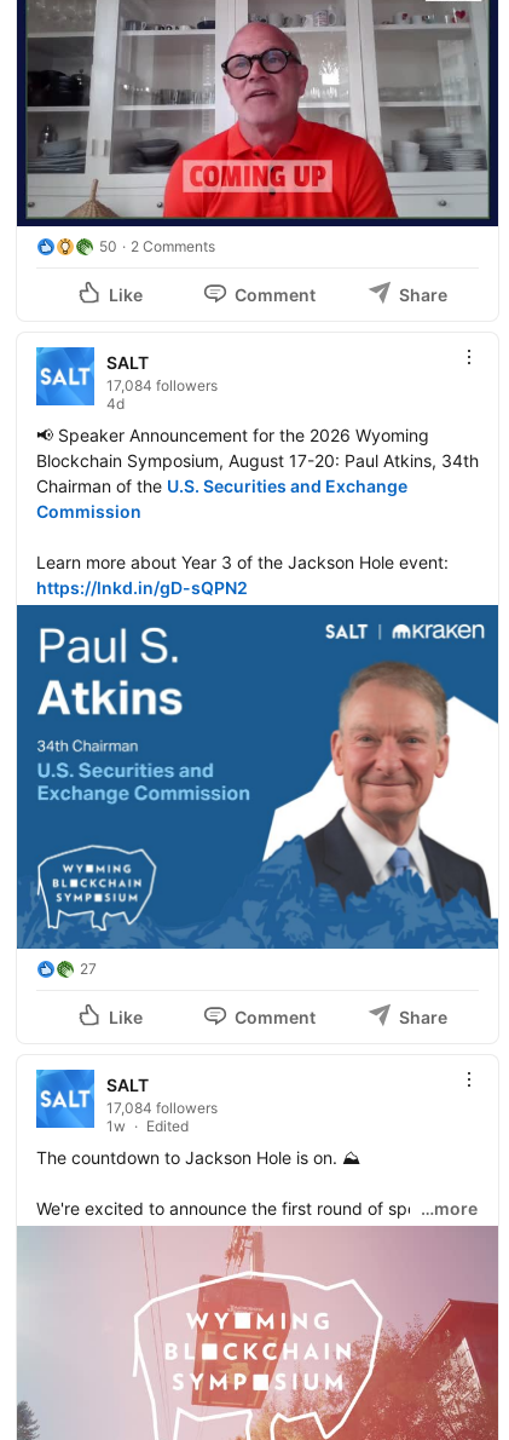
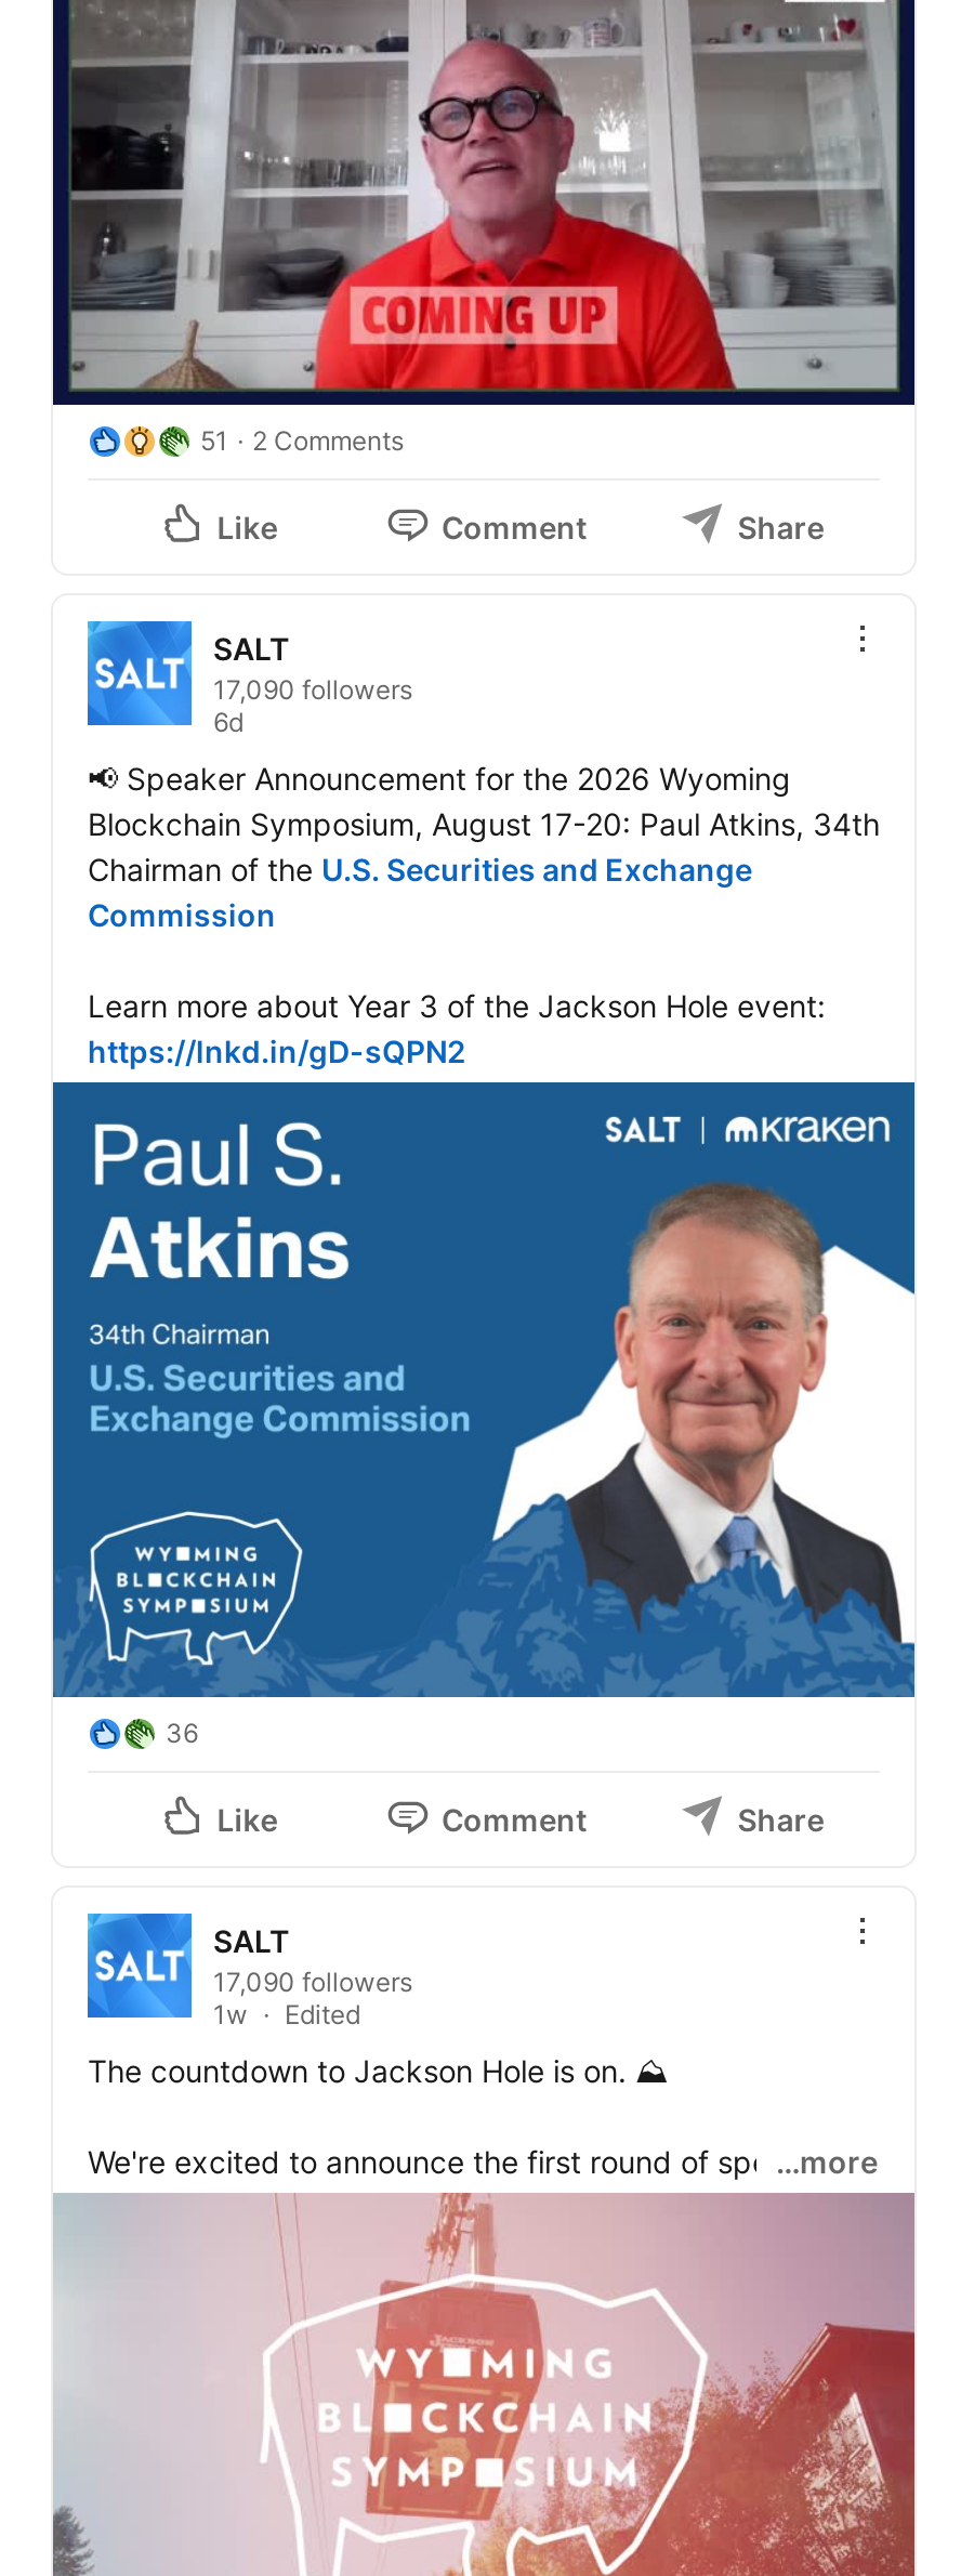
[99,237,215,256] 50 2 Comments -> [200,425,404,457] 51 2 Comments
[106,377,218,413] 17,084 followers | 4d -> [213,674,412,739] 17,090 followers | 6d
[80,960,97,978] 27 -> [166,1717,198,1750] 36
[106,1099,218,1117] 17,084 followers -> [213,1966,412,1998] 17,090 followers

